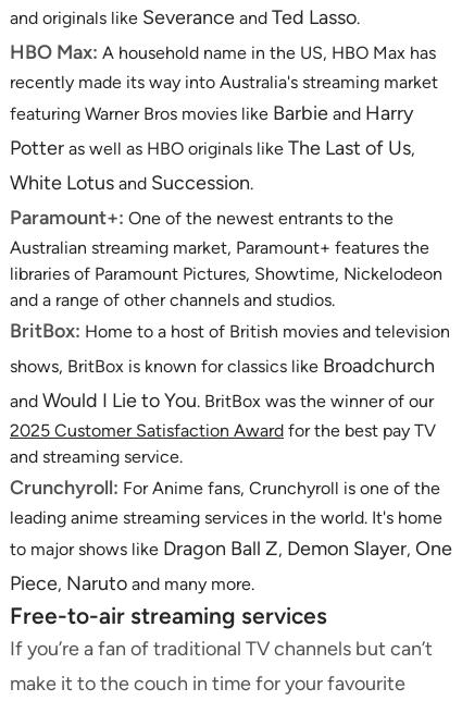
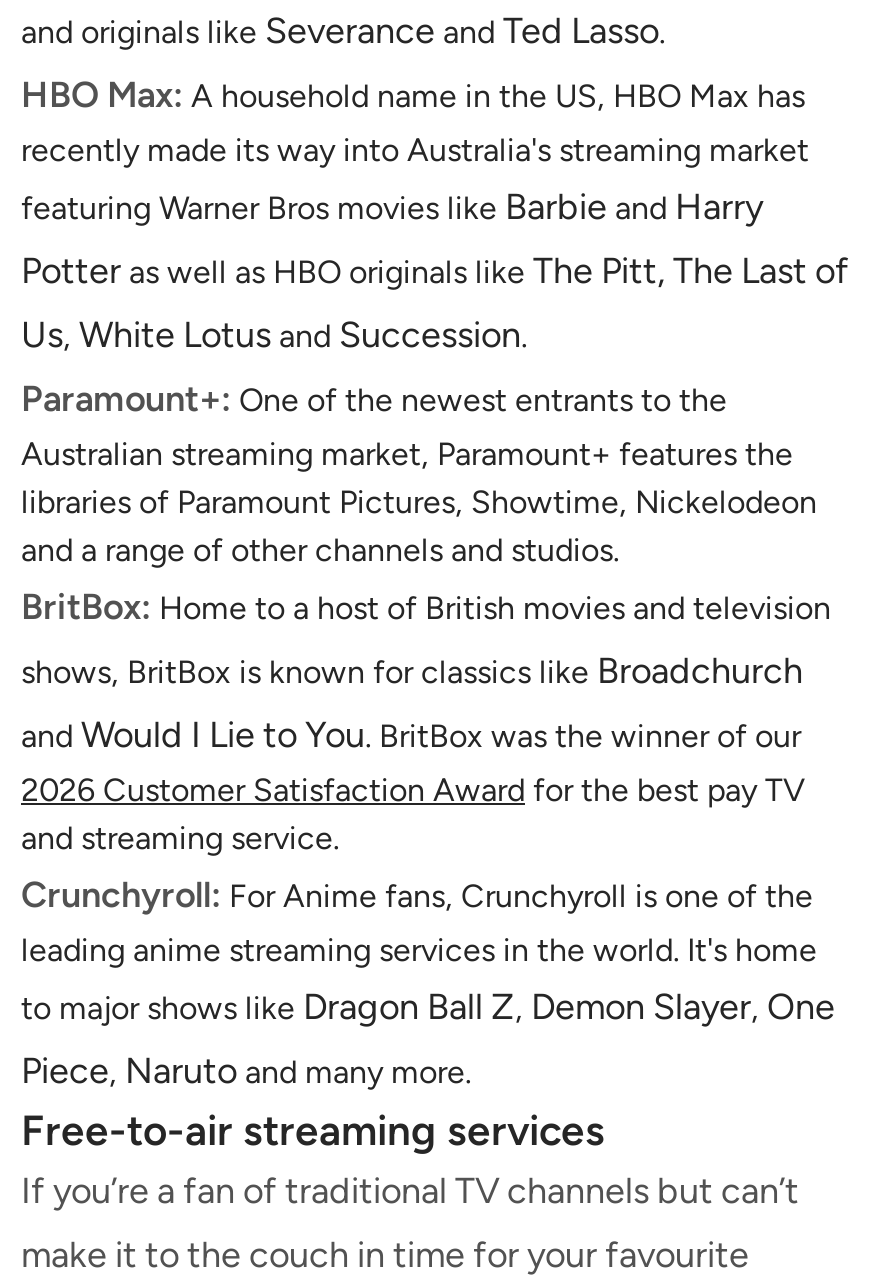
[10,136,415,160] Potter as well as HBO originals like The Last of Us, -> [21,249,849,293] Potter as well as HBO originals like The Pitt, The Last of
[10,171,253,195] White Lotus and Succession. -> [21,313,527,357] Us, White Lotus and Succession.
[10,420,436,441] 2025 Customer Satisfaction Award for the best pay TV -> [21,771,805,809] 2026 Customer Satisfaction Award for the best pay TV

